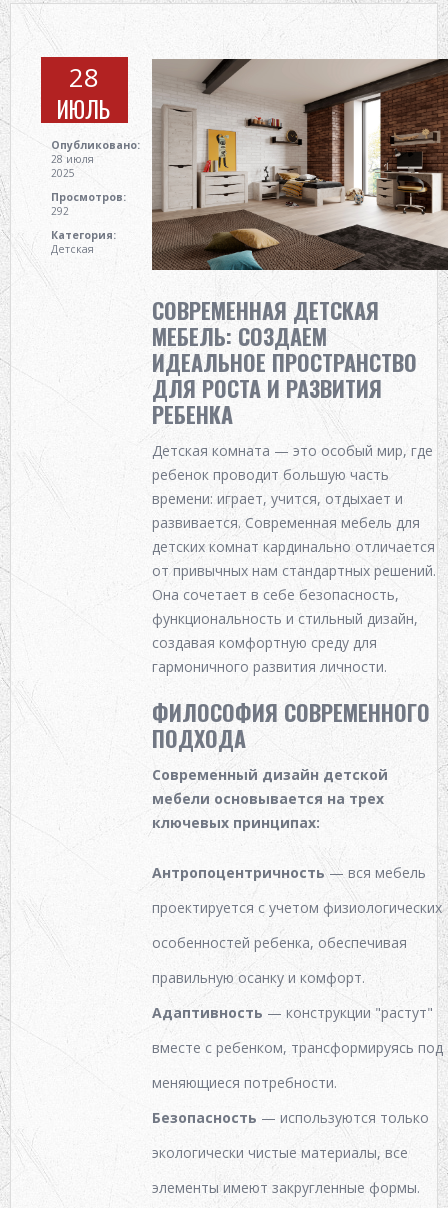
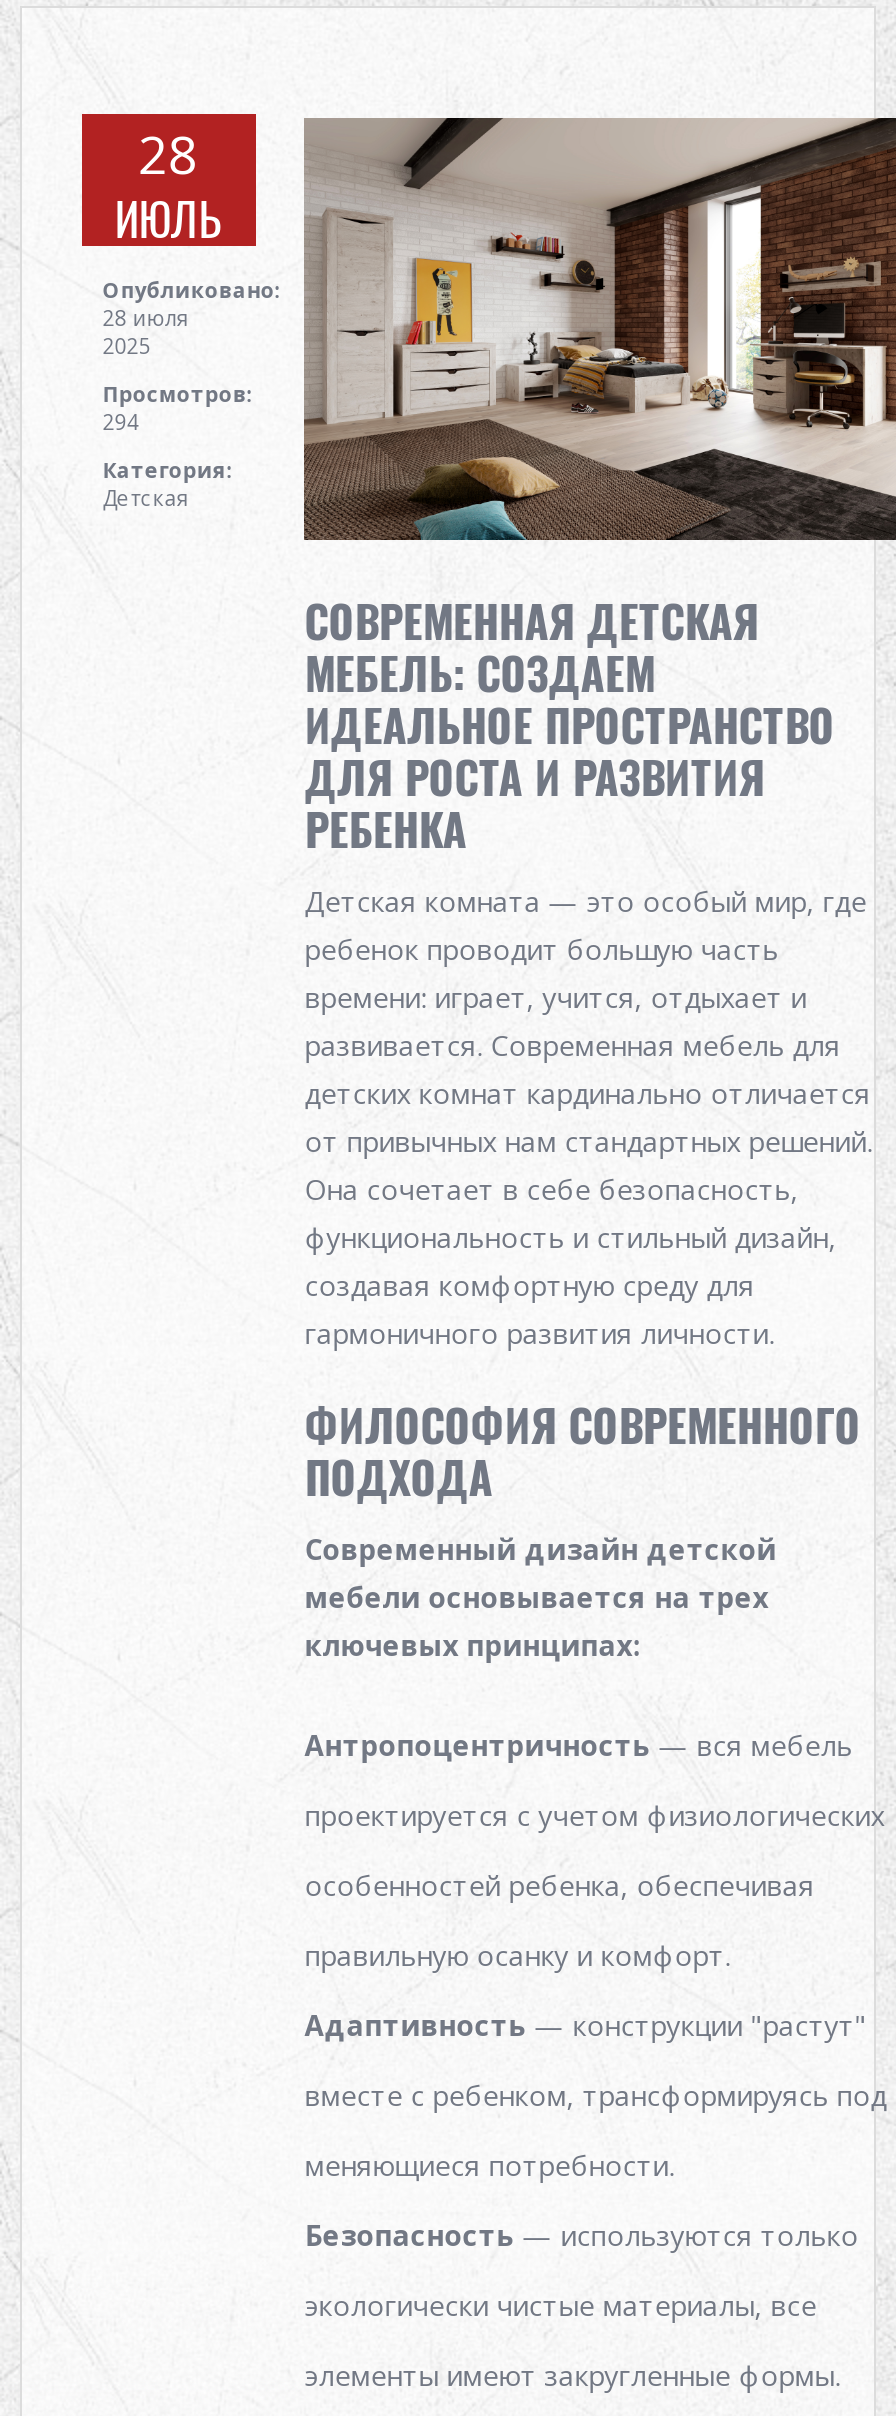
[51,204,69,218] 292 -> [103,408,139,436] 294

